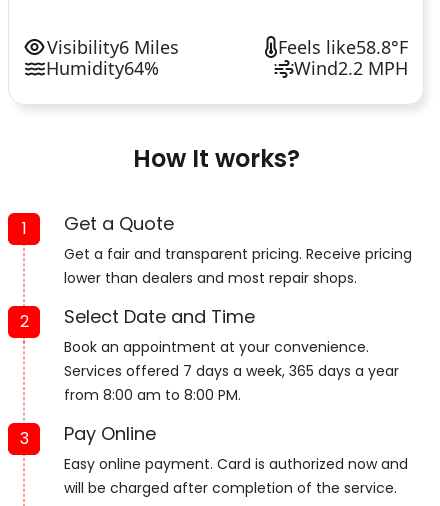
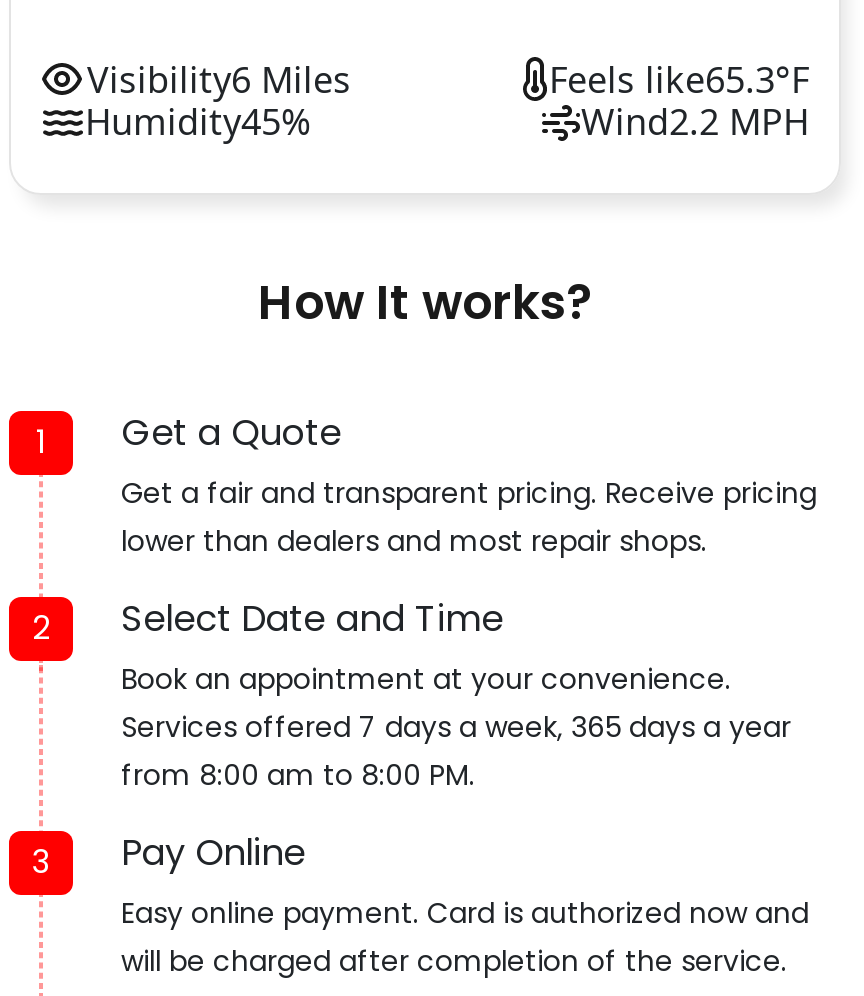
[278,34,408,58] Feels like58.8°F -> [549,54,809,102] Feels like65.3°F
[46,56,159,80] Humidity64% -> [85,97,311,145] Humidity45%

